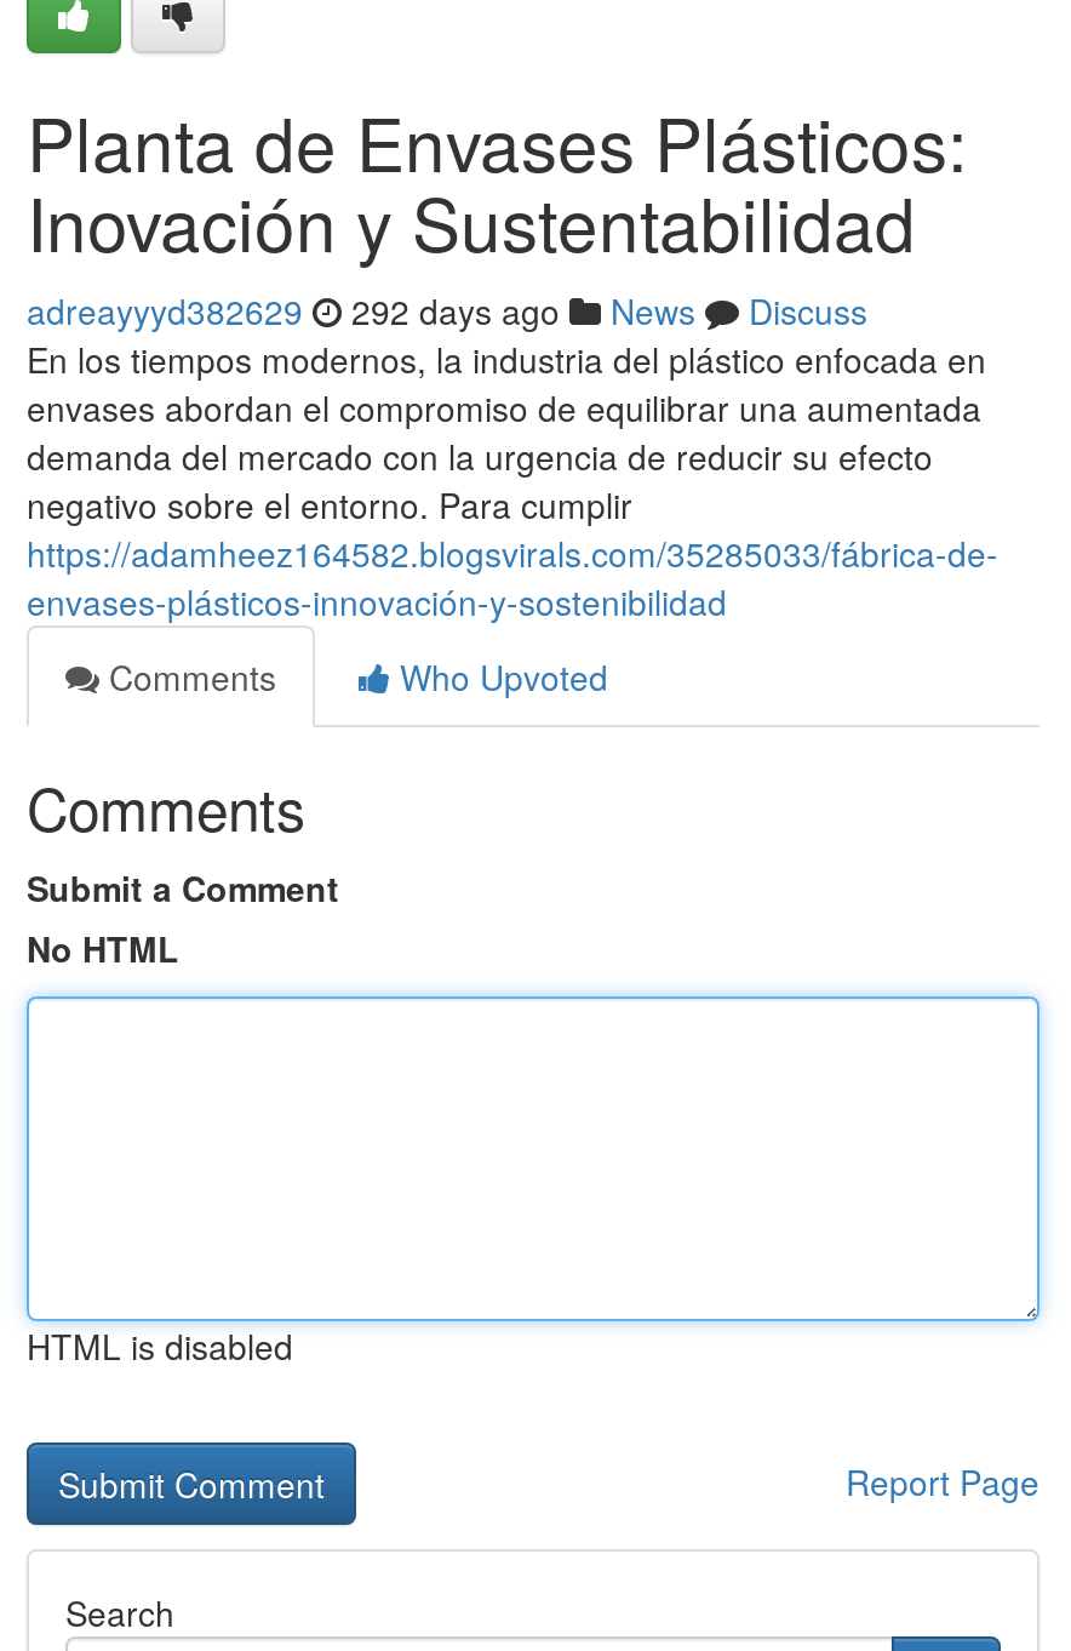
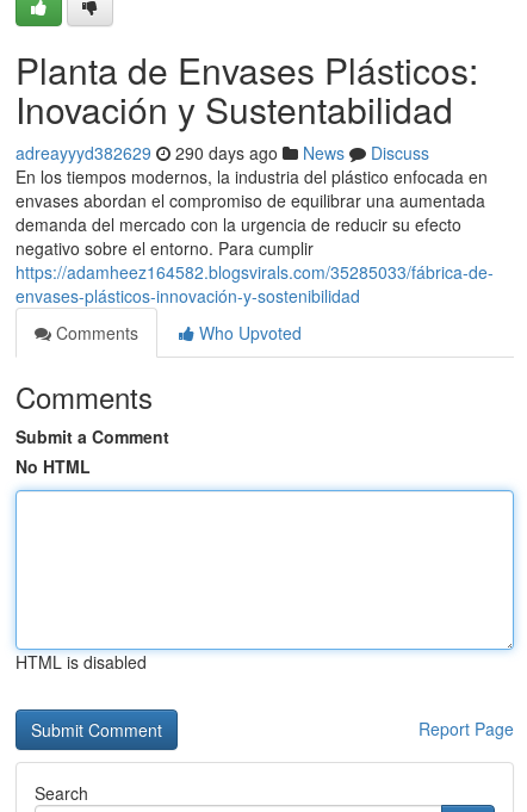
[27,286,867,335] adreayyyd382629 292 days ago News Discuss -> [15,141,429,165] adreayyyd382629 290 days ago News Discuss

